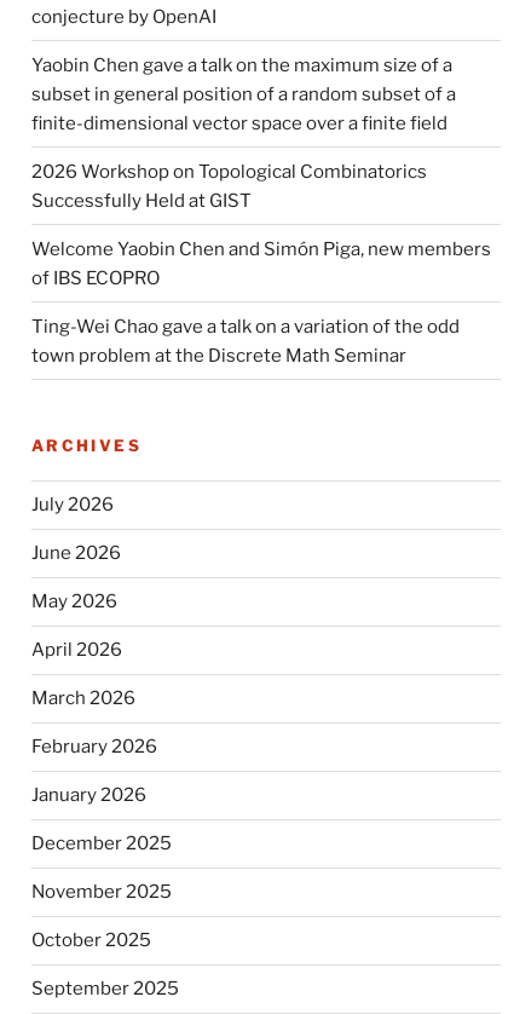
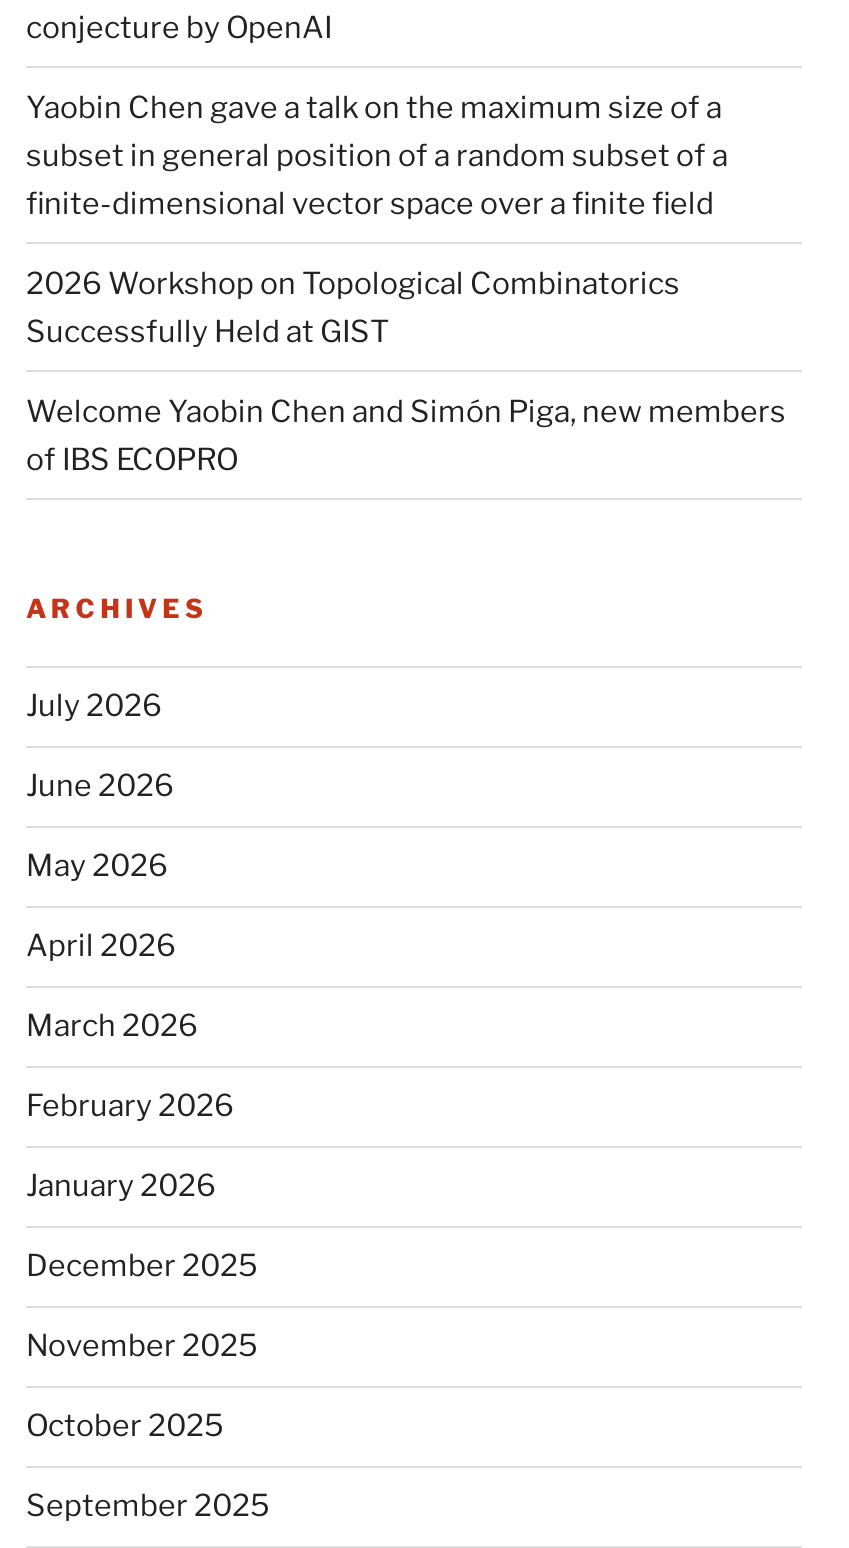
[31,315,460,366] Ting-Wei Chao gave a talk on a variation of the odd | town problem at the Discrete Math Seminar -> none

